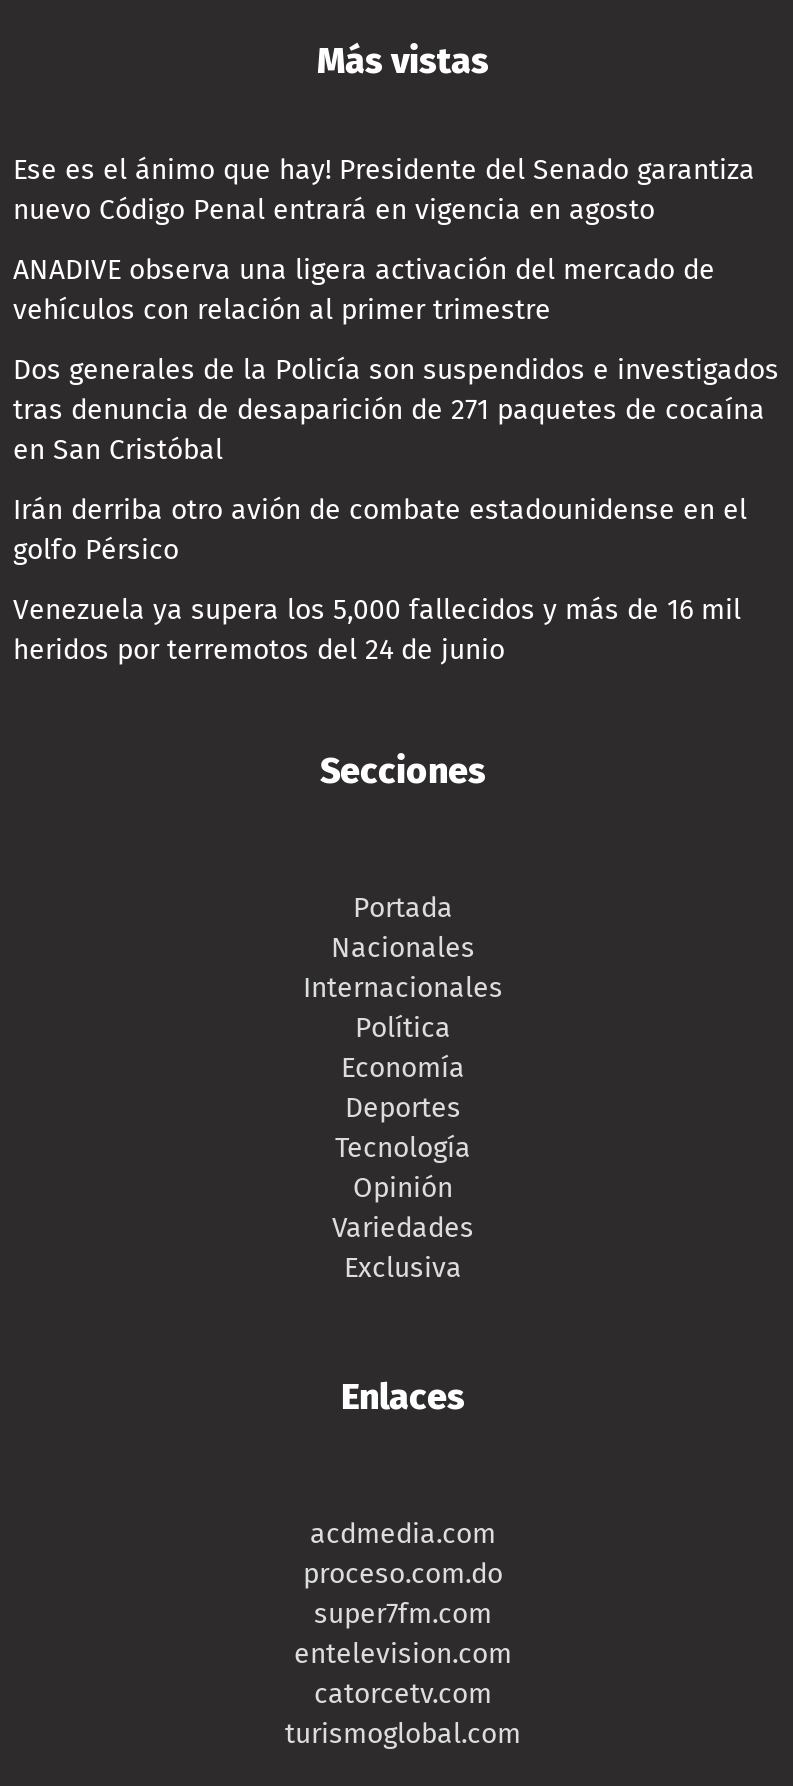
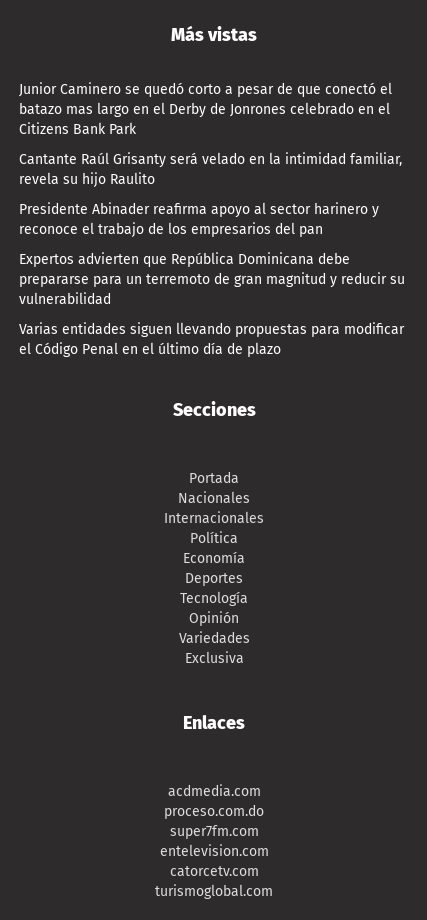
[13,154,755,228] Ese es el ánimo que hay! Presidente del Senado garantiza | nuevo Código Penal entrará en vigencia en agosto -> [19,81,392,138] Junior Caminero se quedó corto a pesar de que conectó el | batazo mas largo en el Derby de Jonrones celebrado en el | Citizens Bank Park
[13,254,715,328] ANADIVE observa una ligera activación del mercado de | vehículos con relación al primer trimestre -> [19,151,402,188] Cantante Raúl Grisanty será velado en la intimidad familiar, | revela su hijo Raulito
[13,354,779,468] Dos generales de la Policía son suspendidos e investigados | tras denuncia de desaparición de 271 paquetes de cocaína | en San Cristóbal -> [19,201,379,238] Presidente Abinader reafirma apoyo al sector harinero y | reconoce el trabajo de los empresarios del pan
[13,494,747,568] Irán derriba otro avión de combate estadounidense en el | golfo Pérsico -> [19,251,405,308] Expertos advierten que República Dominicana debe | prepararse para un terremoto de gran magnitud y reducir su | vulnerabilidad
[13,594,741,668] Venezuela ya supera los 5,000 fallecidos y más de 16 mil | heridos por terremotos del 24 de junio -> [19,321,404,358] Varias entidades siguen llevando propuestas para modificar | el Código Penal en el último día de plazo

